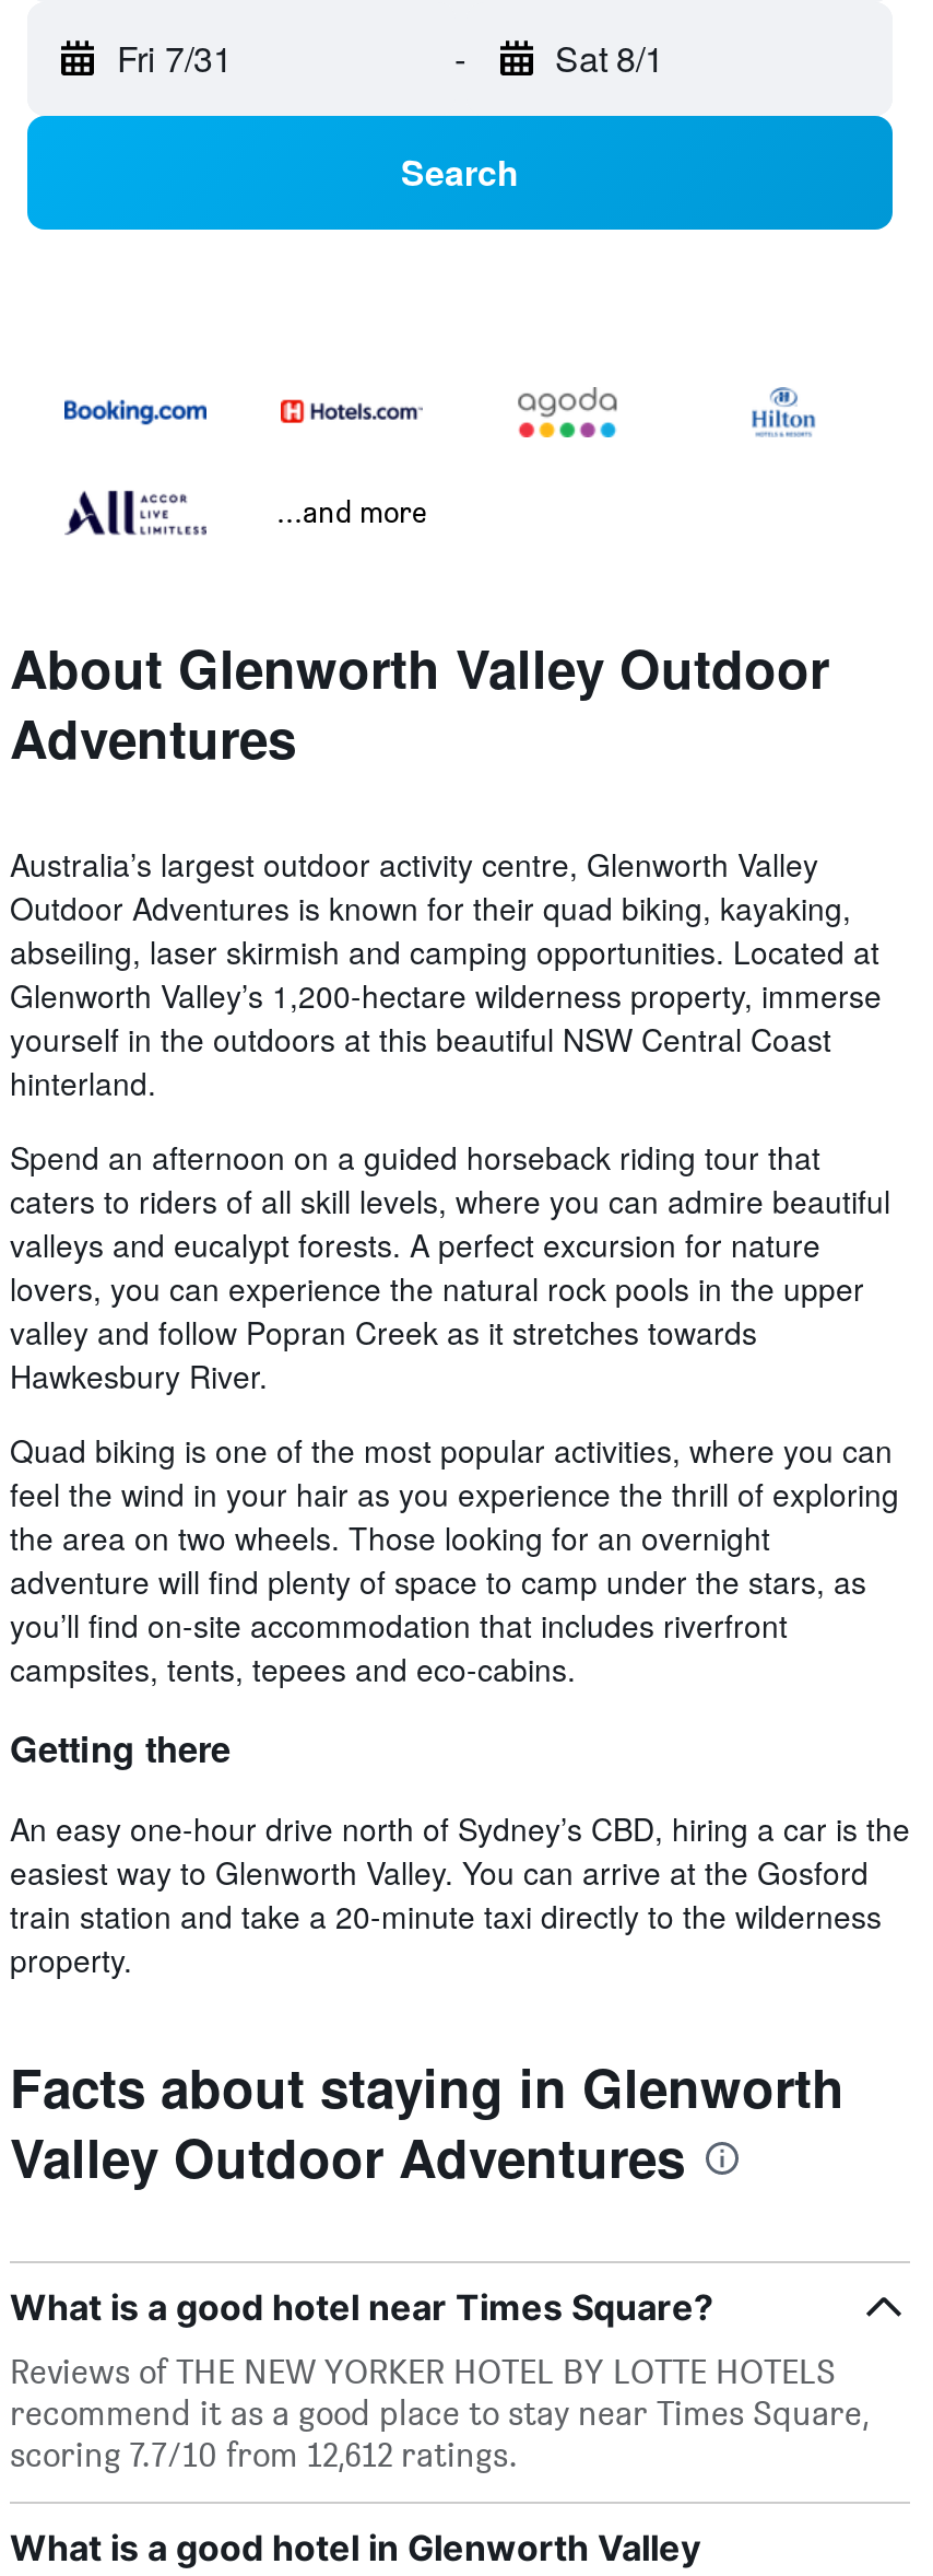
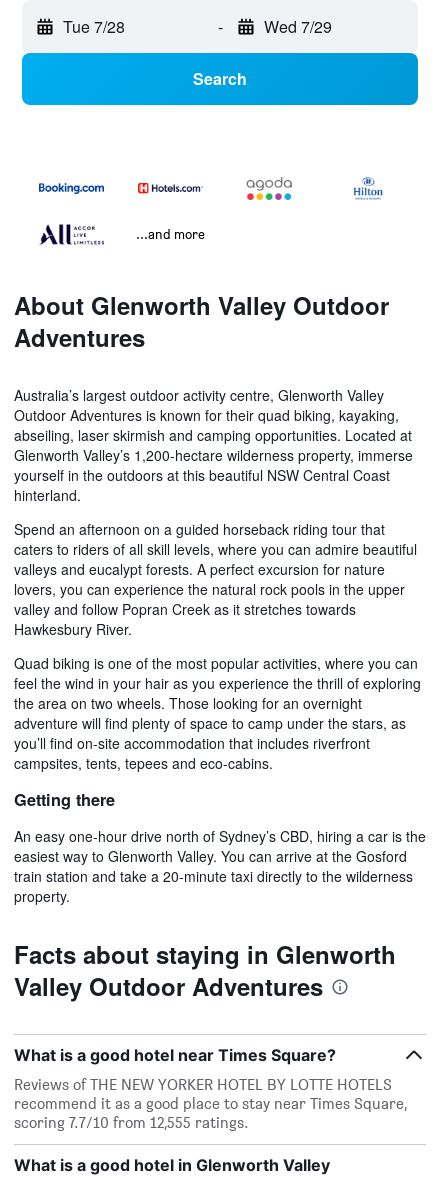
[117,33,233,84] Fri 7/31 -> [63,15,125,38] Tue 7/28
[555,33,664,84] Sat 8/1 -> [263,15,331,38] Wed 7/29
[10,2434,519,2475] scoring 7.7/10 from 12,612 ratings. -> [14,1113,249,1132] scoring 7.7/10 from 12,555 ratings.

